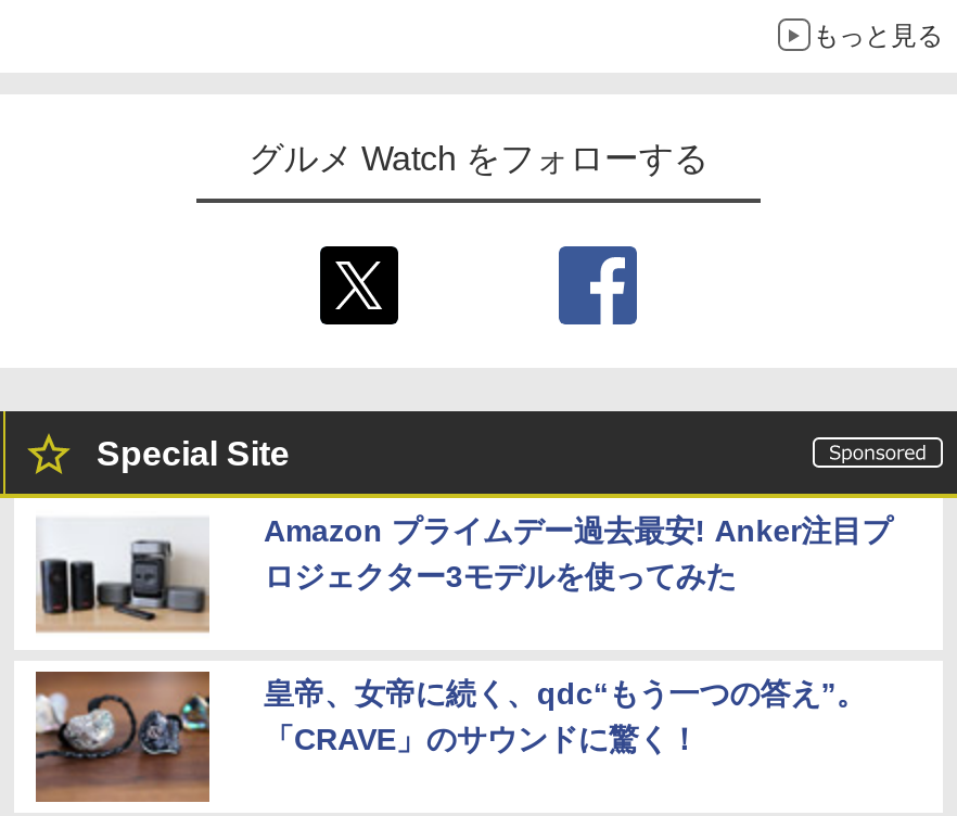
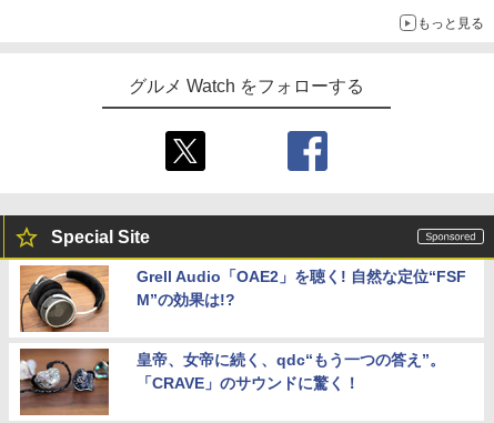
[36,509,892,639] [image] | Amazon プライムデー過去最安! Anker注目プ | ロジェクター3モデルを使ってみた -> [19,264,466,333] [image] | Grell Audio「OAE2」を聴く! 自然な定位“FSF | M”の効果は!?

